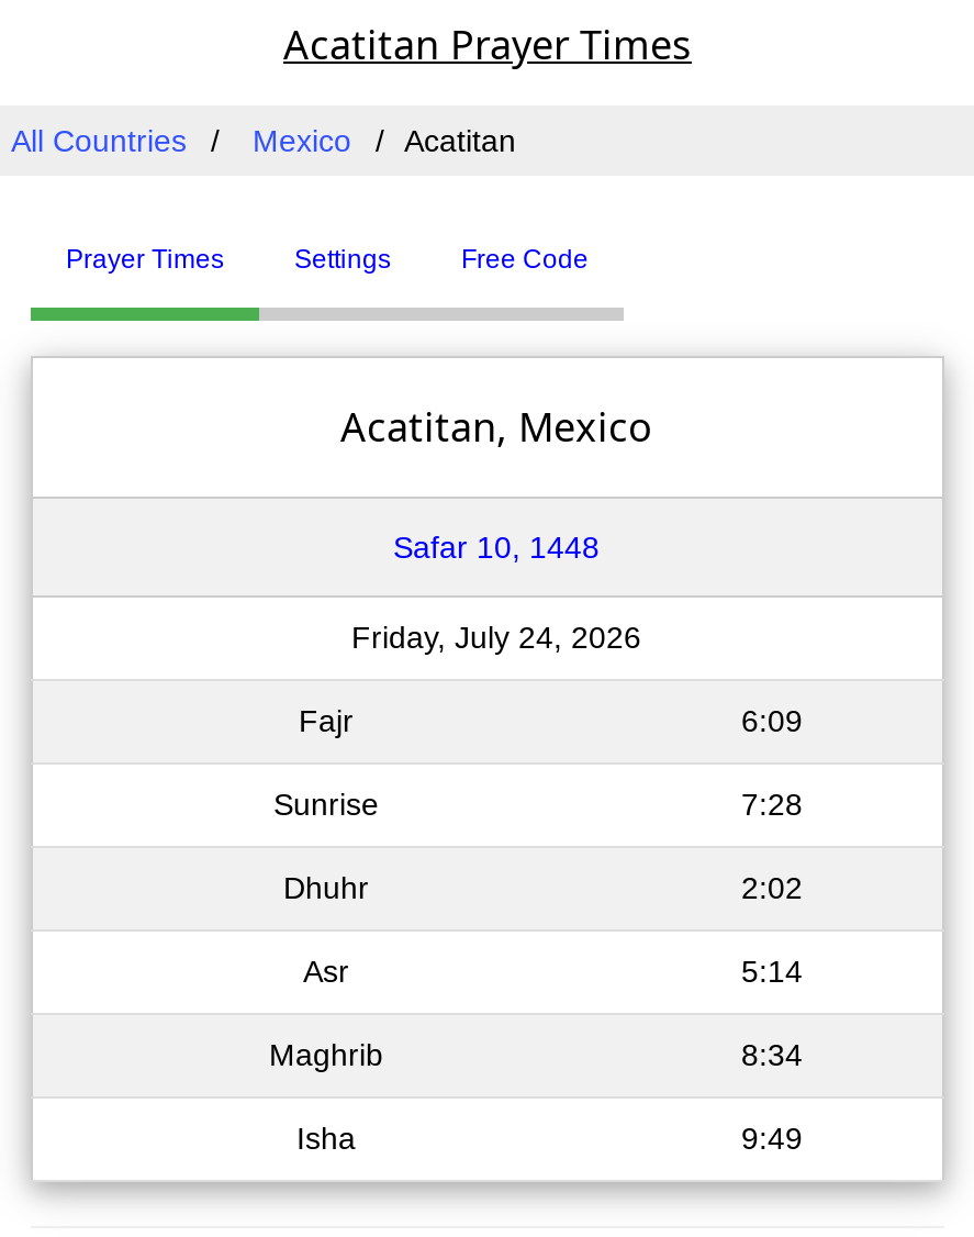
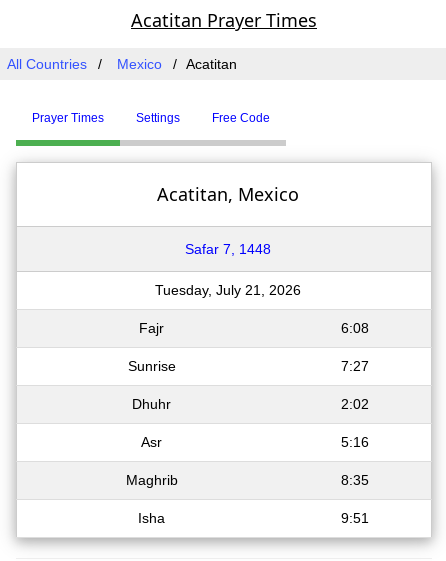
[393,530,600,565] Safar 10, 1448 -> [185,241,271,257] Safar 7, 1448
[351,620,641,655] Friday, July 24, 2026 -> [155,282,301,298] Tuesday, July 21, 2026
[741,703,803,738] 6:09 -> [340,320,368,336] 6:08
[741,787,803,822] 7:28 -> [340,358,368,374] 7:27
[741,954,803,989] 5:14 -> [340,434,368,450] 5:16
[741,1037,803,1072] 8:34 -> [340,472,368,488] 8:35
[741,1121,803,1156] 9:49 -> [340,510,368,526] 9:51

